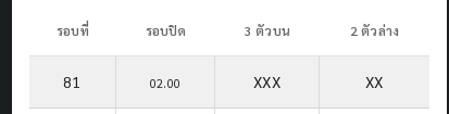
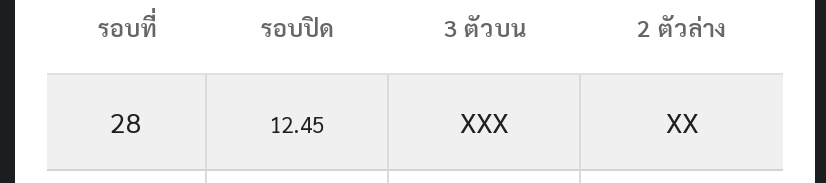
[63,71,81,91] 81 -> [110,103,142,139] 28
[150,75,180,91] 02.00 -> [269,109,325,139] 12.45

